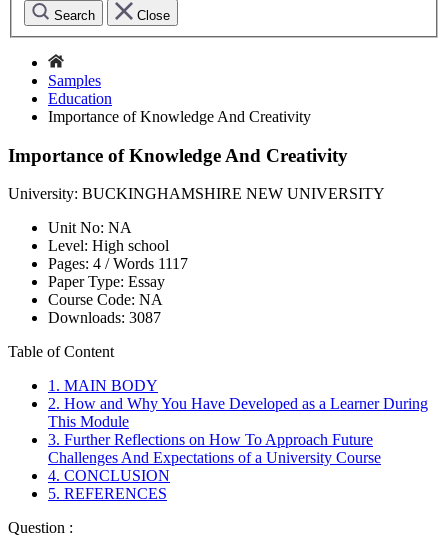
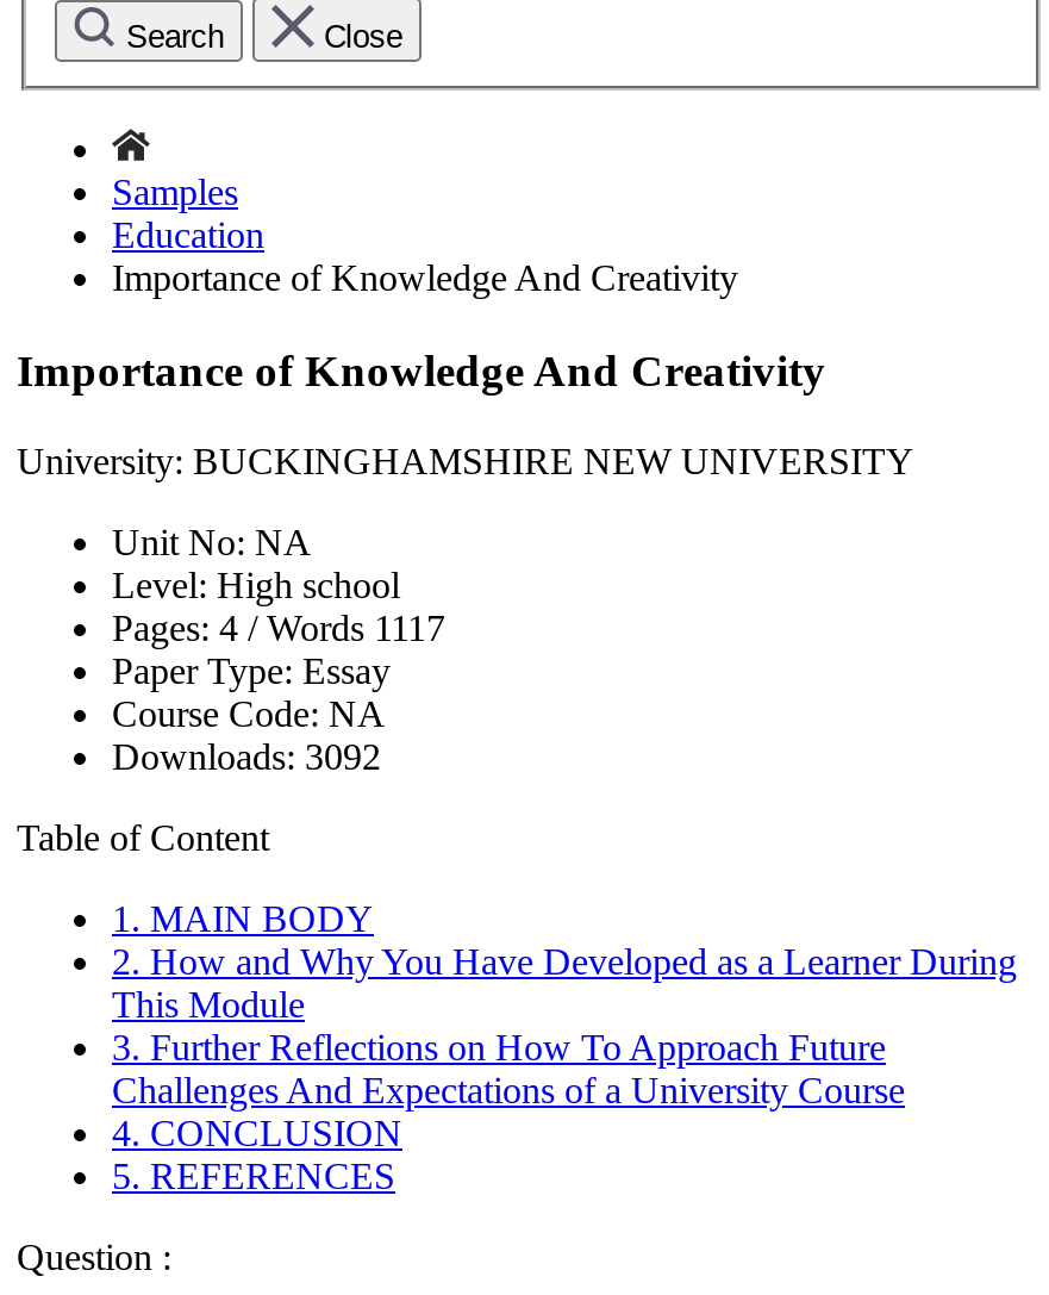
[48,309,161,326] Downloads: 3087 -> [112,737,381,778] Downloads: 3092

